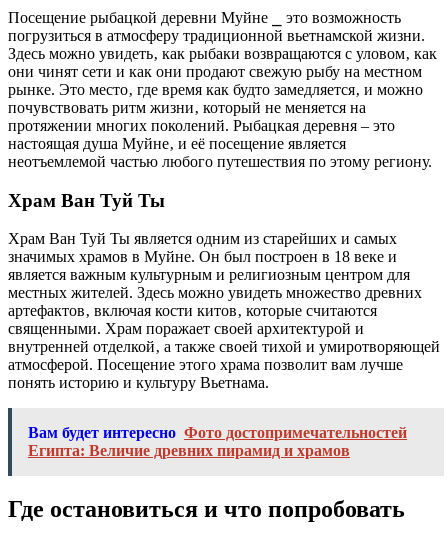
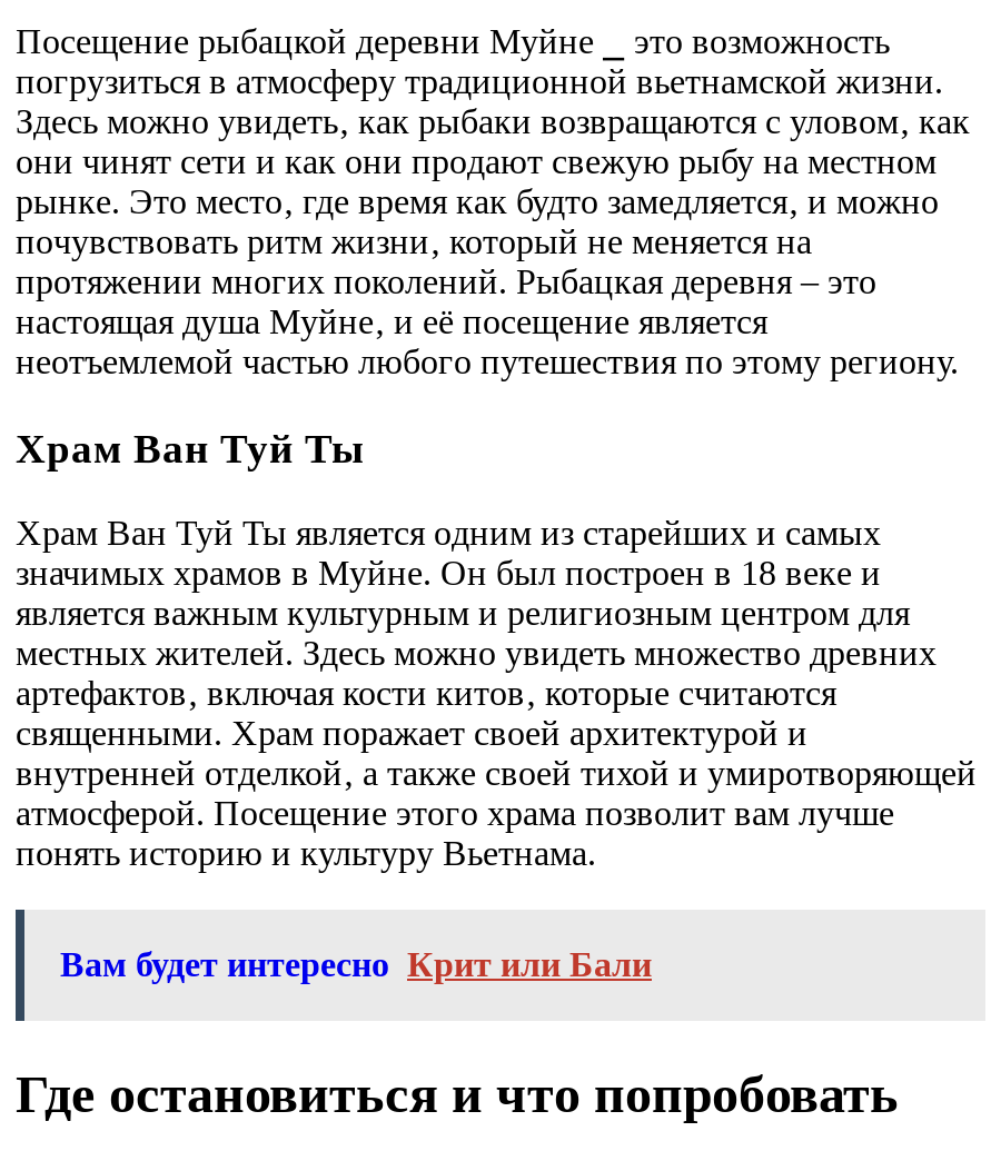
[28,424,407,459] Вам будет интересно Фото достопримечательностей | Египта: Величие древних пирамид и храмов -> [60,946,652,984] Вам будет интересно Крит или Бали

